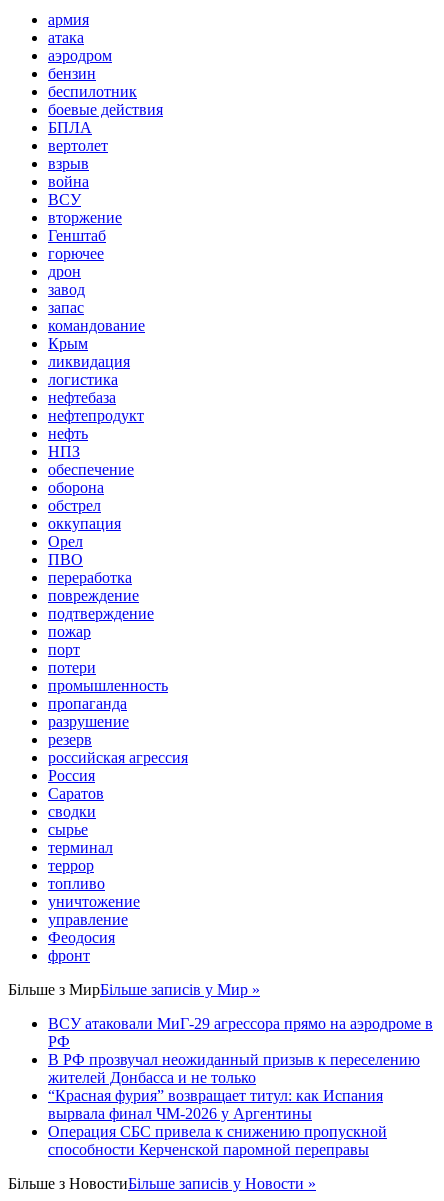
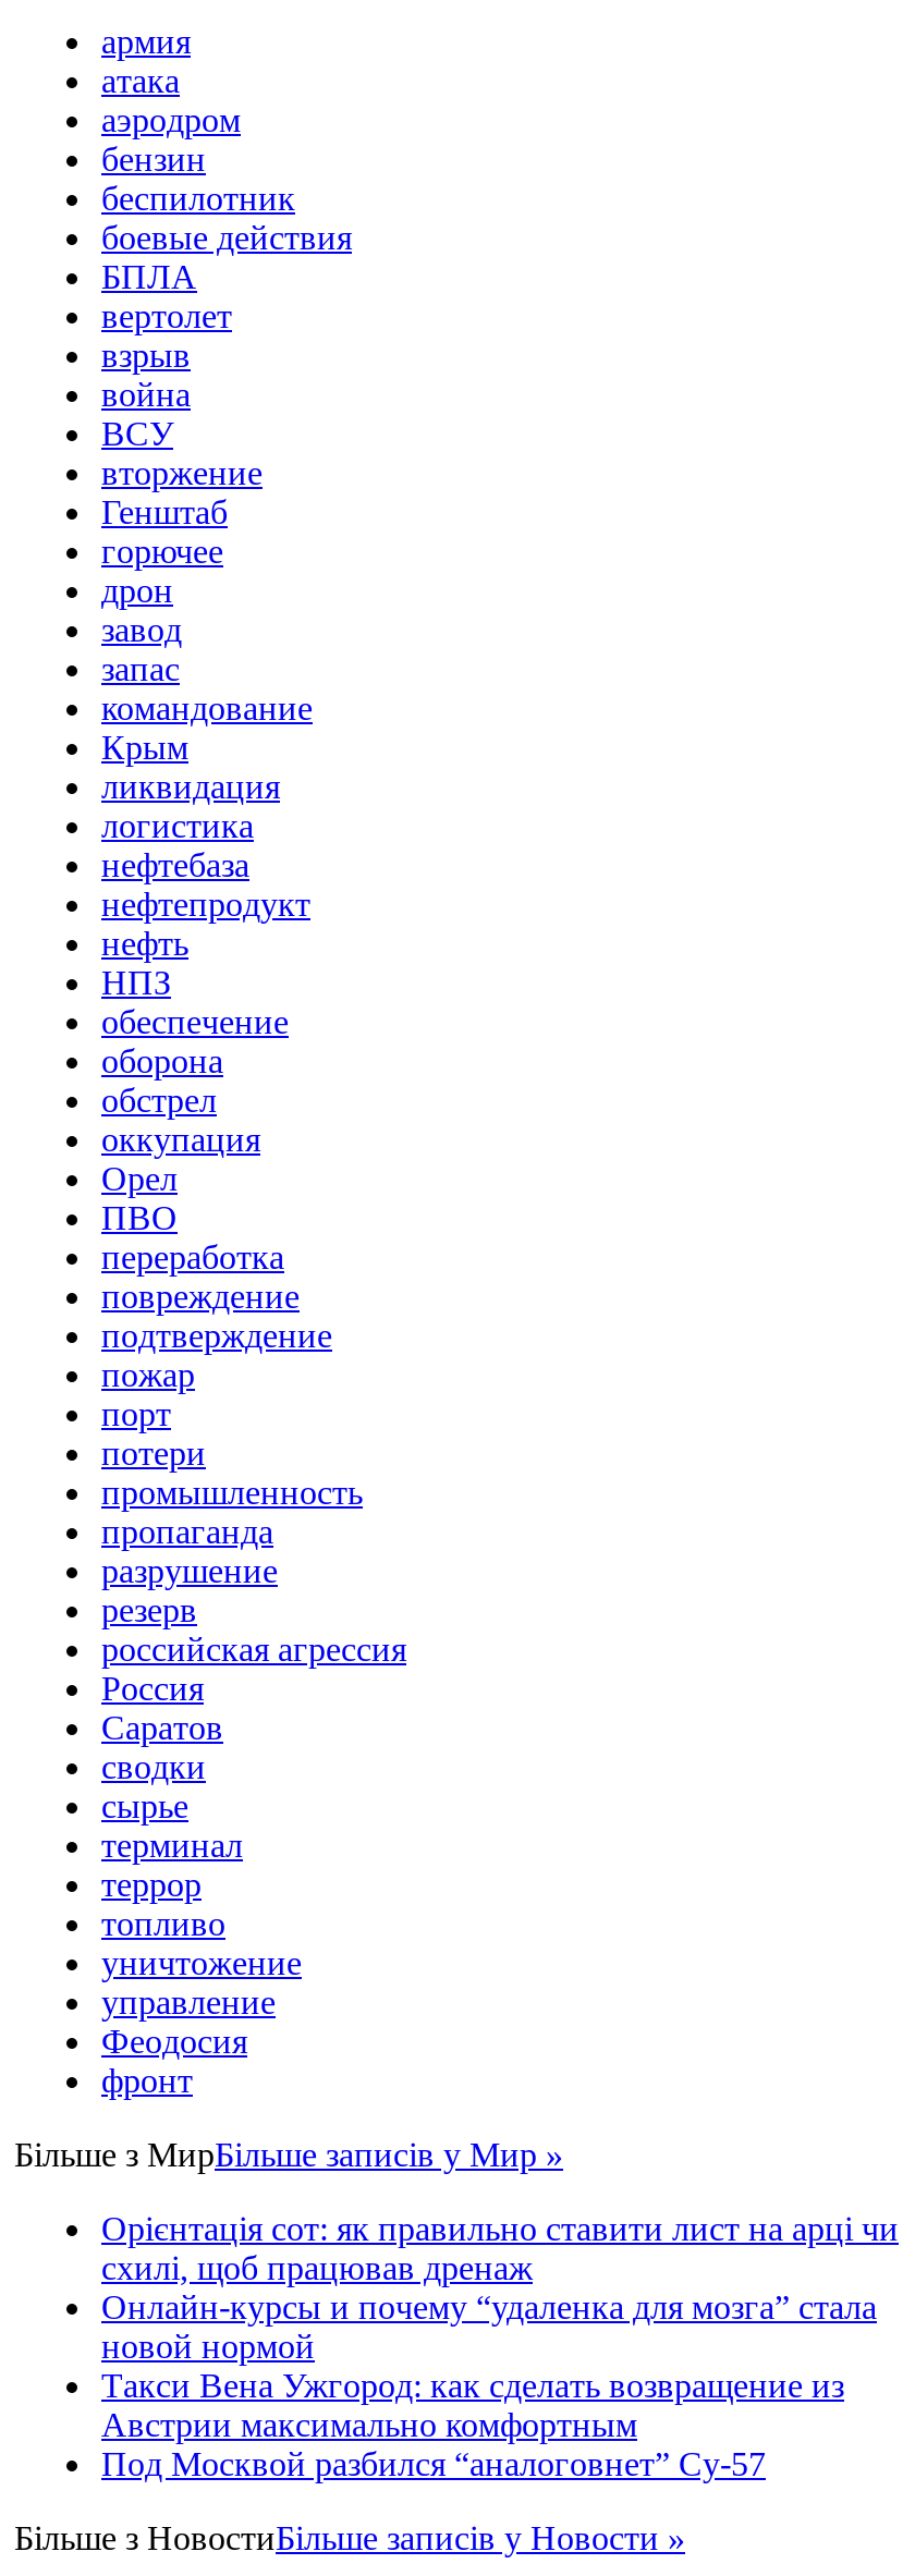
[48,1015,433,1158] ВСУ атаковали МиГ-29 агрессора прямо на аэродроме в | РФ | В РФ прозвучал неожиданный призыв к переселению | жителей Донбасса и не только | “Красная фурия” возвращает титул: как Испания | вырвала финал ЧМ-2026 у Аргентины | Операция СБС привела к снижению пропускной | способности Керченской паромной переправы -> [101,2210,899,2483] Орієнтація сот: як правильно ставити лист на арці чи | схилі, щоб працював дренаж | Онлайн-курсы и почему “удаленка для мозга” стала | новой нормой | Такси Вена Ужгород: как сделать возвращение из | Австрии максимально комфортным | Под Москвой разбился “аналоговнет” Су-57

